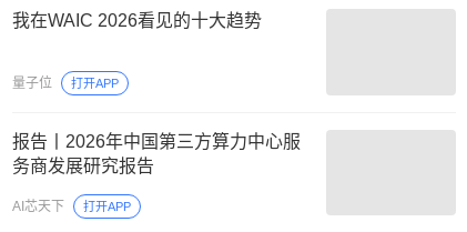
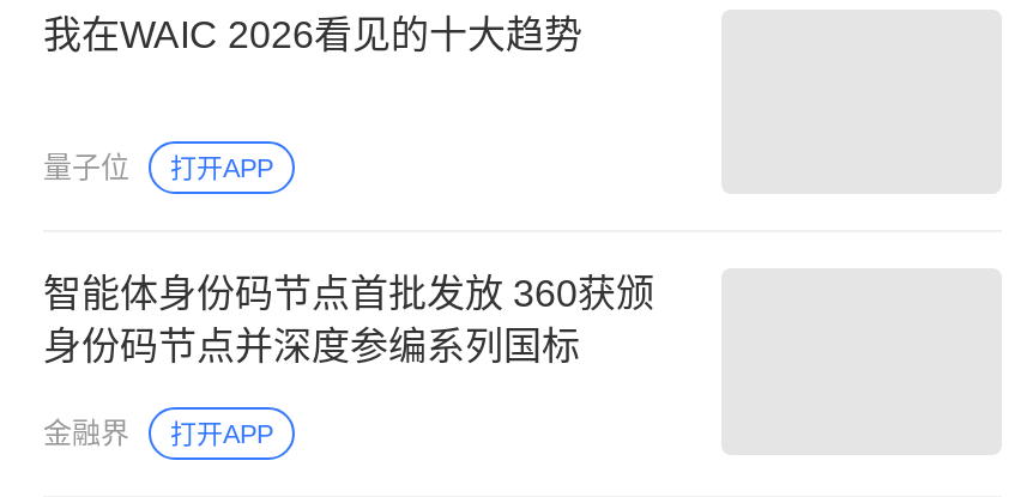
[12,132,301,175] 报告丨2026年中国第三方算力中心服 | 务商发展研究报告 -> [43,274,654,367] 智能体身份码节点首批发放 360获颁 | 身份码节点并深度参编系列国标
[12,198,64,214] AI芯天下 -> [43,417,129,451] 金融界

